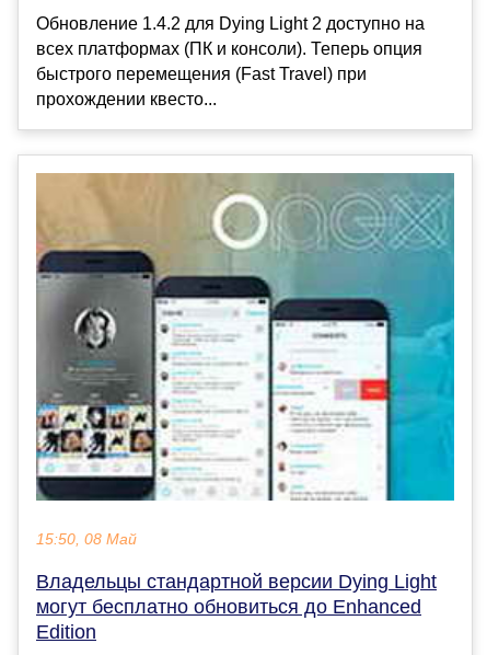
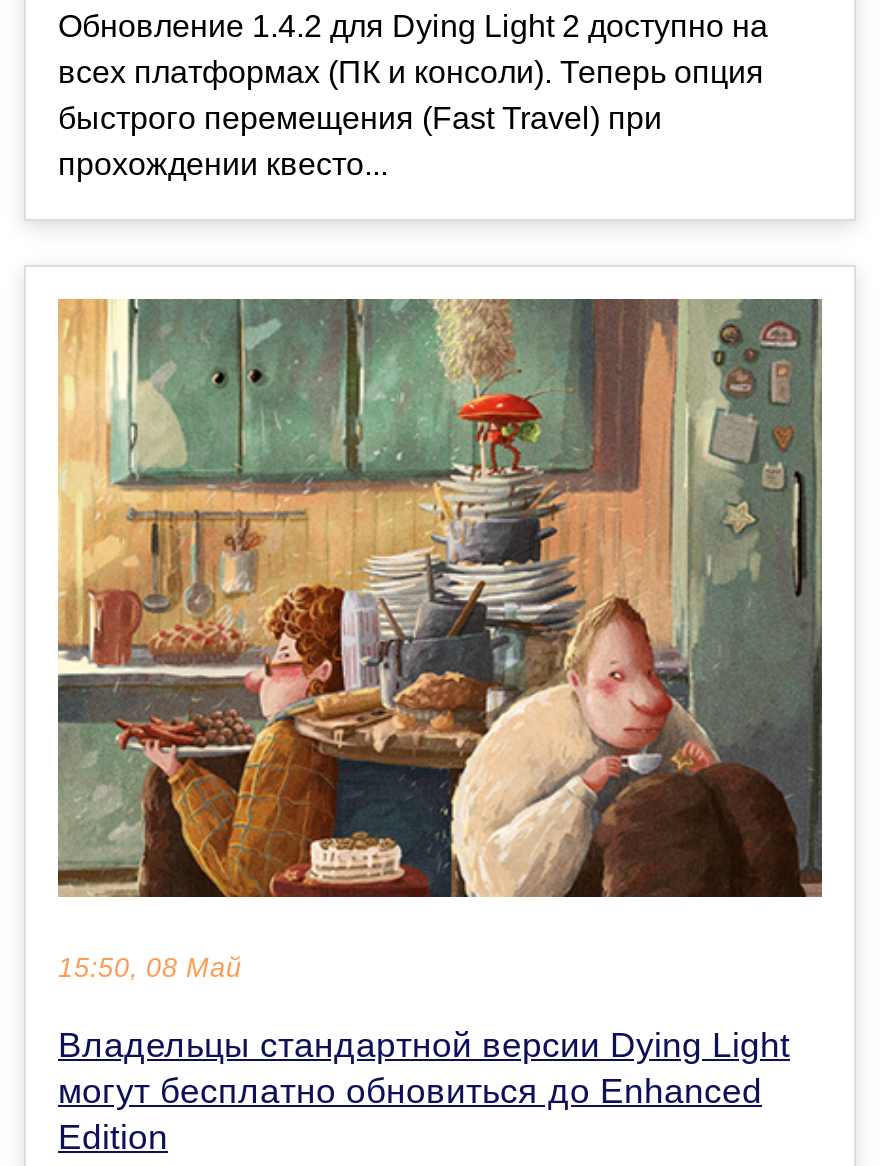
[35,173,455,502] [image] -> [56,298,824,898] [image]

